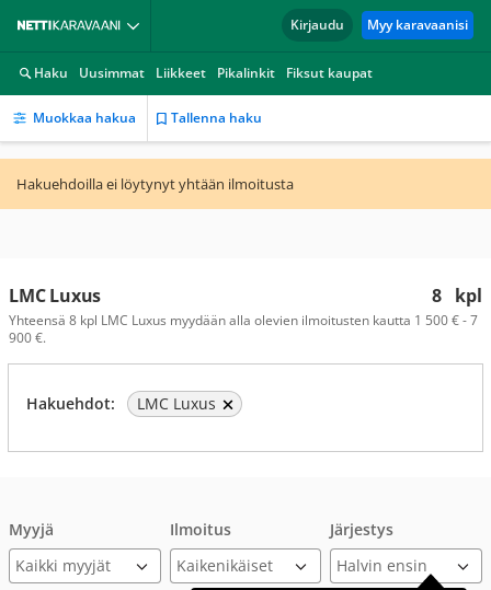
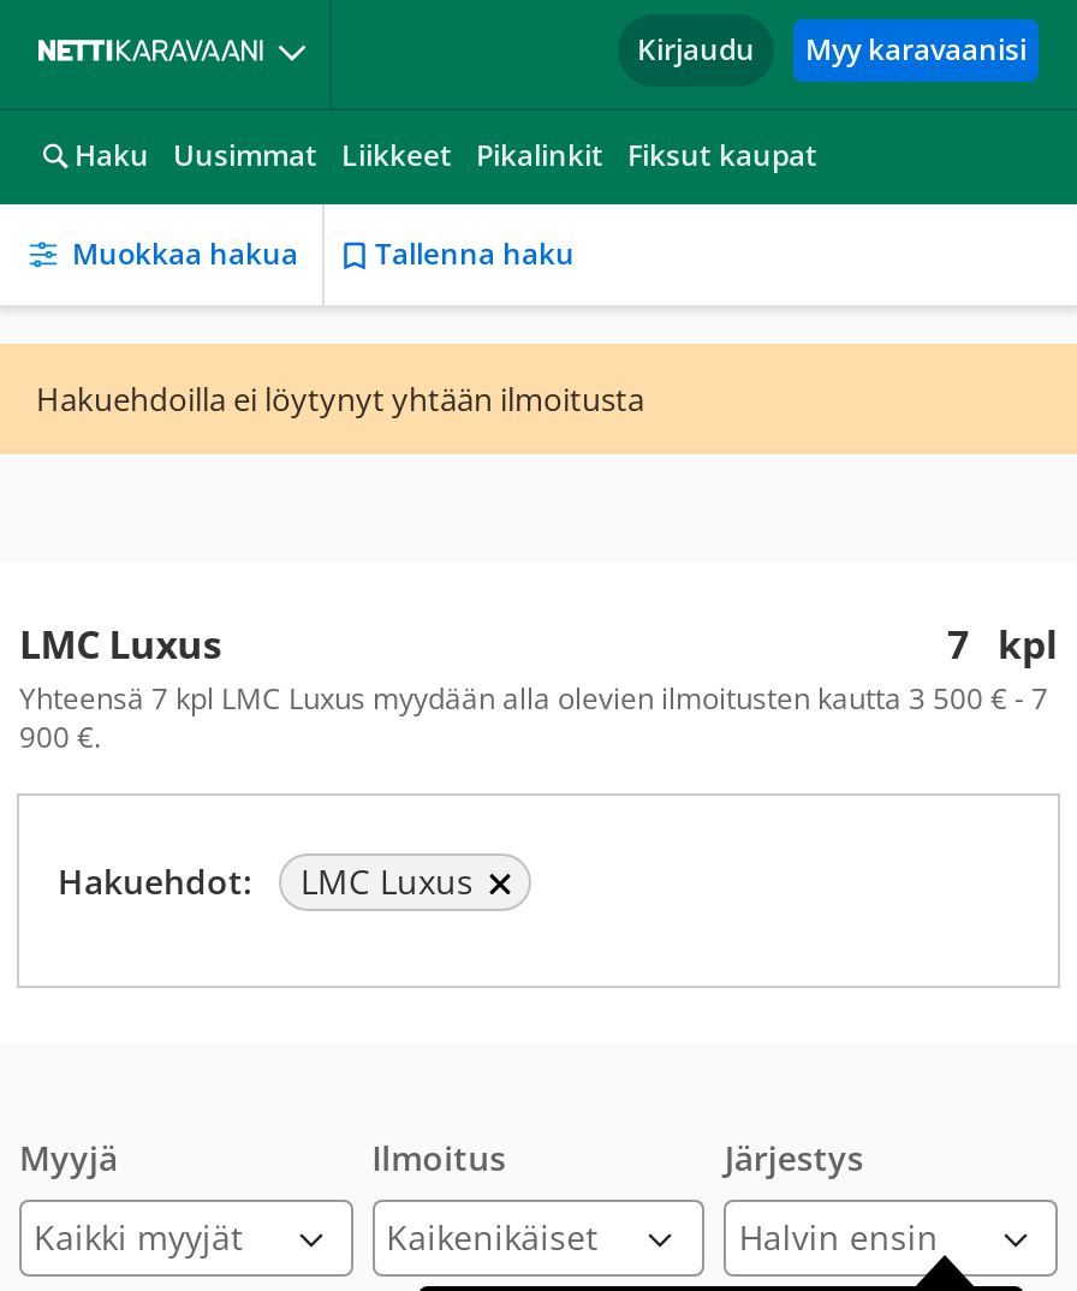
[432,284,482,308] 8 kpl -> [947,618,1058,671] 7 kpl
[9,311,478,329] Yhteensä 8 kpl LMC Luxus myydään alla olevien ilmoitusten kautta 1 500 € - 7 -> [19,678,1048,719] Yhteensä 7 kpl LMC Luxus myydään alla olevien ilmoitusten kautta 3 500 € - 7

